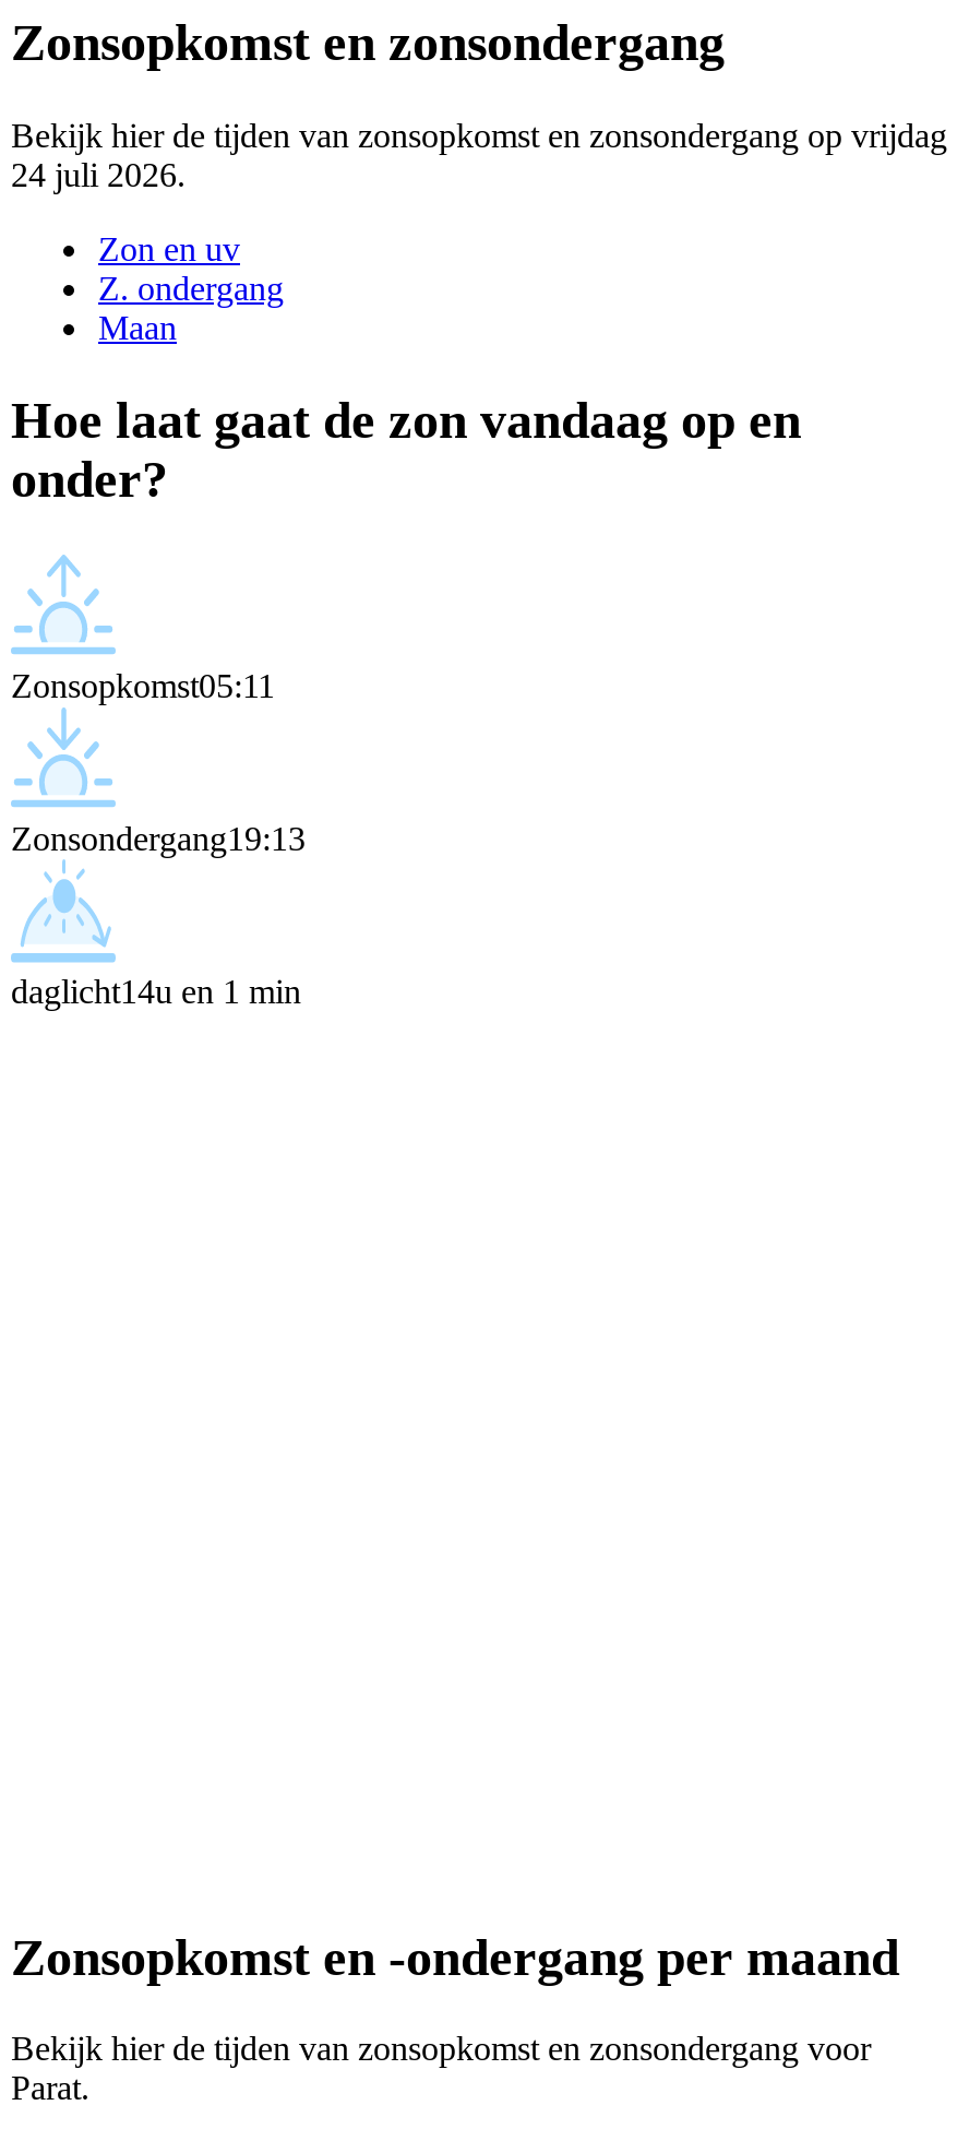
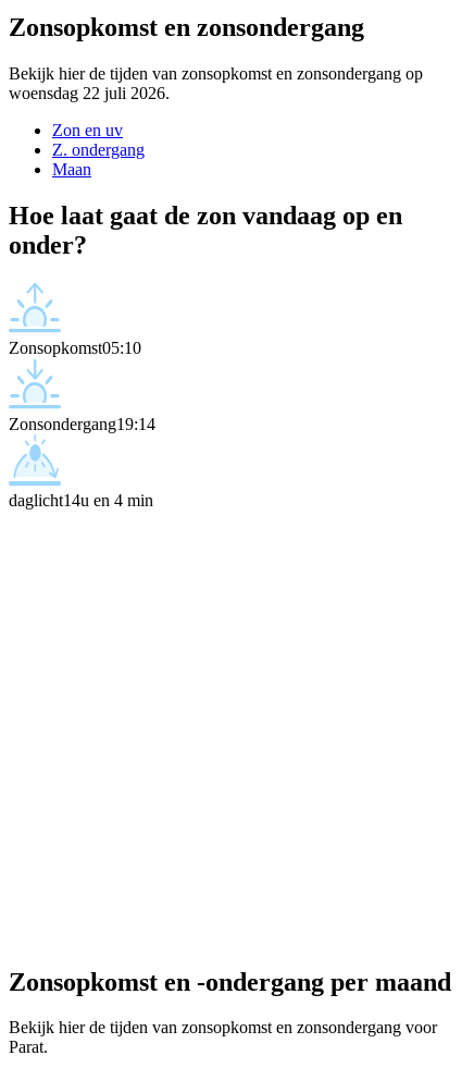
[11,116,947,193] Bekijk hier de tijden van zonsopkomst en zonsondergang op vrijdag | 24 juli 2026. -> [9,64,423,102] Bekijk hier de tijden van zonsopkomst en zonsondergang op | woensdag 22 juli 2026.
[11,666,275,703] Zonsopkomst05:11 -> [9,338,141,357] Zonsopkomst05:10
[11,819,306,856] Zonsondergang19:13 -> [9,414,155,433] Zonsondergang19:14
[11,972,301,1009] daglicht14u en 1 min -> [9,491,153,509] daglicht14u en 4 min

